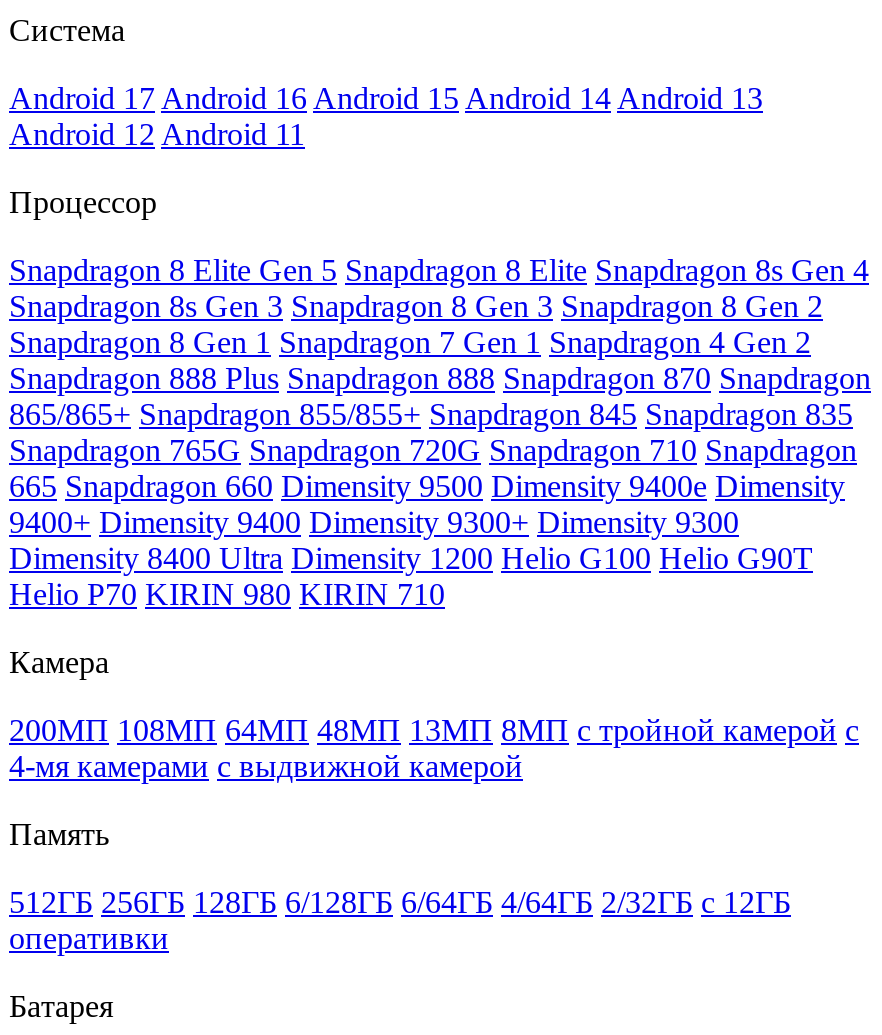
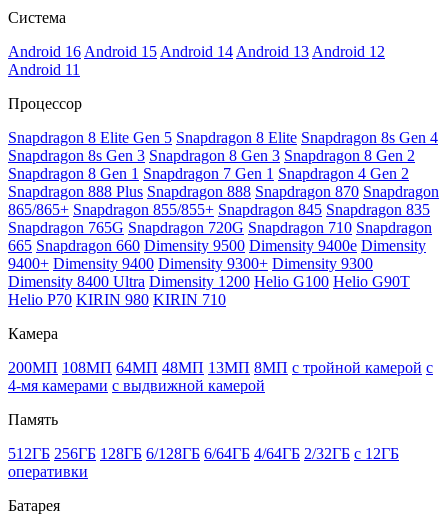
[9,81,763,151] Android 17 Android 16 Android 15 Android 14 Android 13 | Android 12 Android 11 -> [8,43,385,78] Android 16 Android 15 Android 14 Android 13 Android 12 | Android 11

